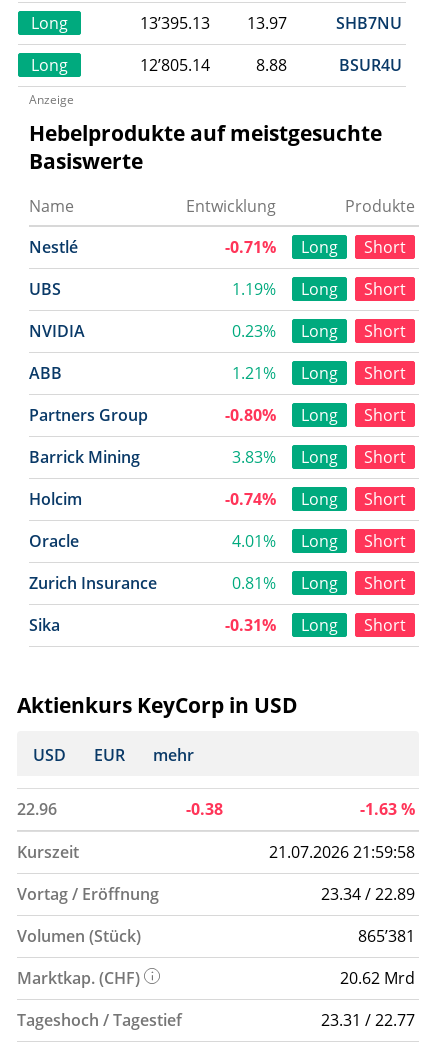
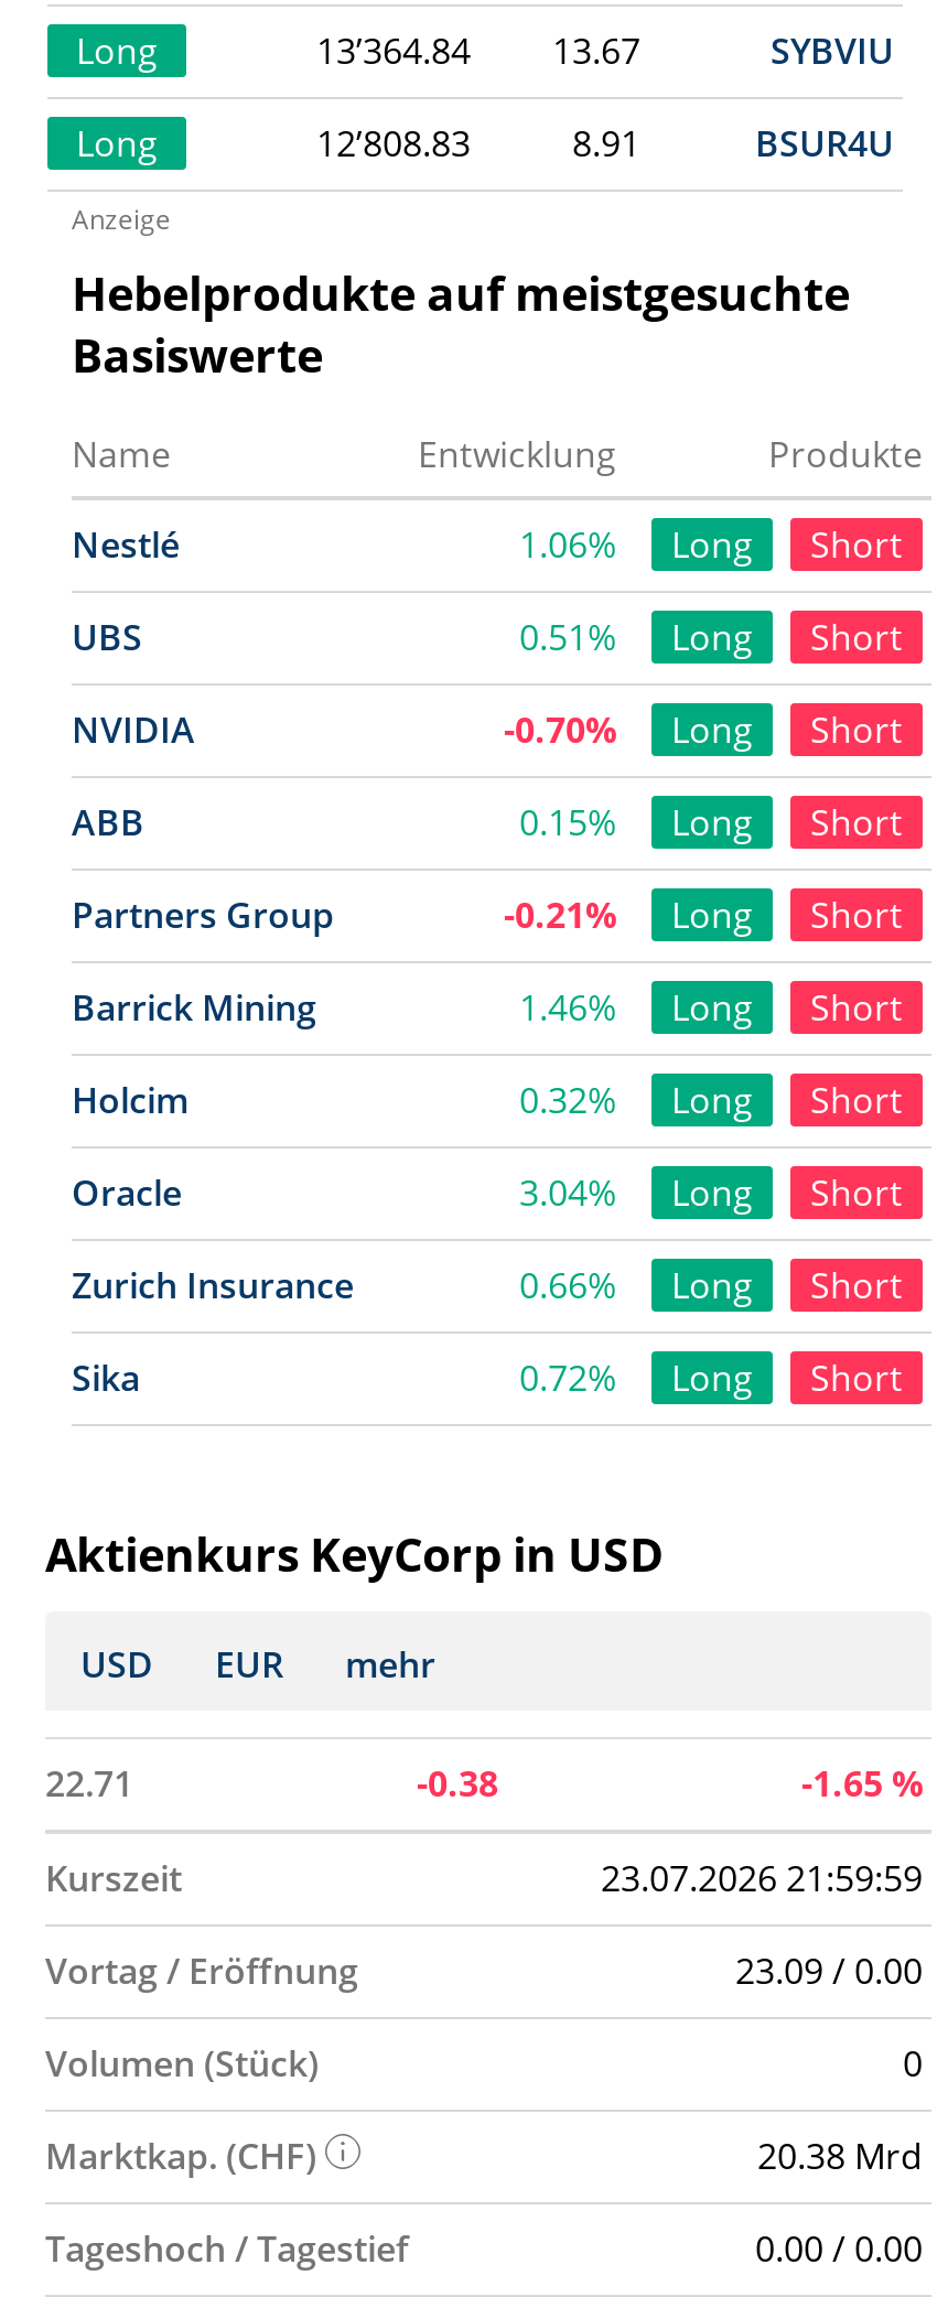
[140,12,402,34] 13’395.13 | 13.97 | SHB7NU -> [316,26,894,75] 13’364.84 | 13.67 | SYBVIU
[140,54,210,76] 12’805.14 -> [316,119,471,168] 12’808.83
[256,54,287,76] 8.88 -> [572,119,640,168] 8.91
[225,236,406,258] -0.71% Long Short -> [519,520,903,569] 1.06% Long Short
[232,278,406,300] 1.19% Long Short -> [519,613,903,661] 0.51% Long Short
[232,320,406,342] 0.23% Long Short -> [504,705,903,754] -0.70% Long Short
[232,362,406,384] 1.21% Long Short -> [519,798,903,846] 0.15% Long Short
[225,404,406,426] -0.80% Long Short -> [504,891,903,939] -0.21% Long Short
[232,446,406,468] 3.83% Long Short -> [519,983,903,1032] 1.46% Long Short
[225,488,406,510] -0.74% Long Short -> [519,1076,903,1124] 0.32% Long Short
[232,530,406,552] 4.01% Long Short -> [519,1168,903,1217] 3.04% Long Short
[232,572,406,594] 0.81% Long Short -> [519,1261,903,1309] 0.66% Long Short
[225,614,406,636] -0.31% Long Short -> [519,1354,903,1402] 0.72% Long Short
[17,798,57,820] 22.96 -> [45,1759,133,1808] 22.71
[360,798,415,820] -1.63% -> [801,1759,923,1808] -1.65%
[269,841,415,863] 21.07.2026 21:59:58 -> [601,1854,923,1902] 23.07.2026 21:59:59
[321,883,415,905] 23.34 / 22.89 -> [735,1946,923,1995] 23.09 / 0.00
[358,925,415,947] 865’381 -> [903,2039,923,2088] 0
[340,967,415,989] 20.62 Mrd -> [757,2132,923,2180] 20.38 Mrd
[321,1009,415,1031] 23.31 / 22.77 -> [755,2224,923,2273] 0.00 / 0.00

